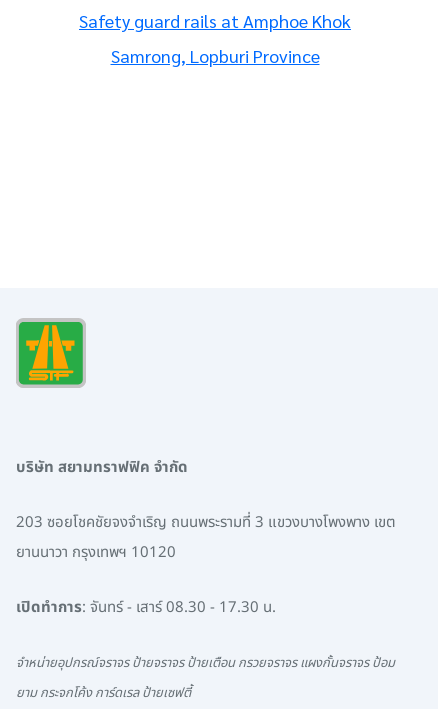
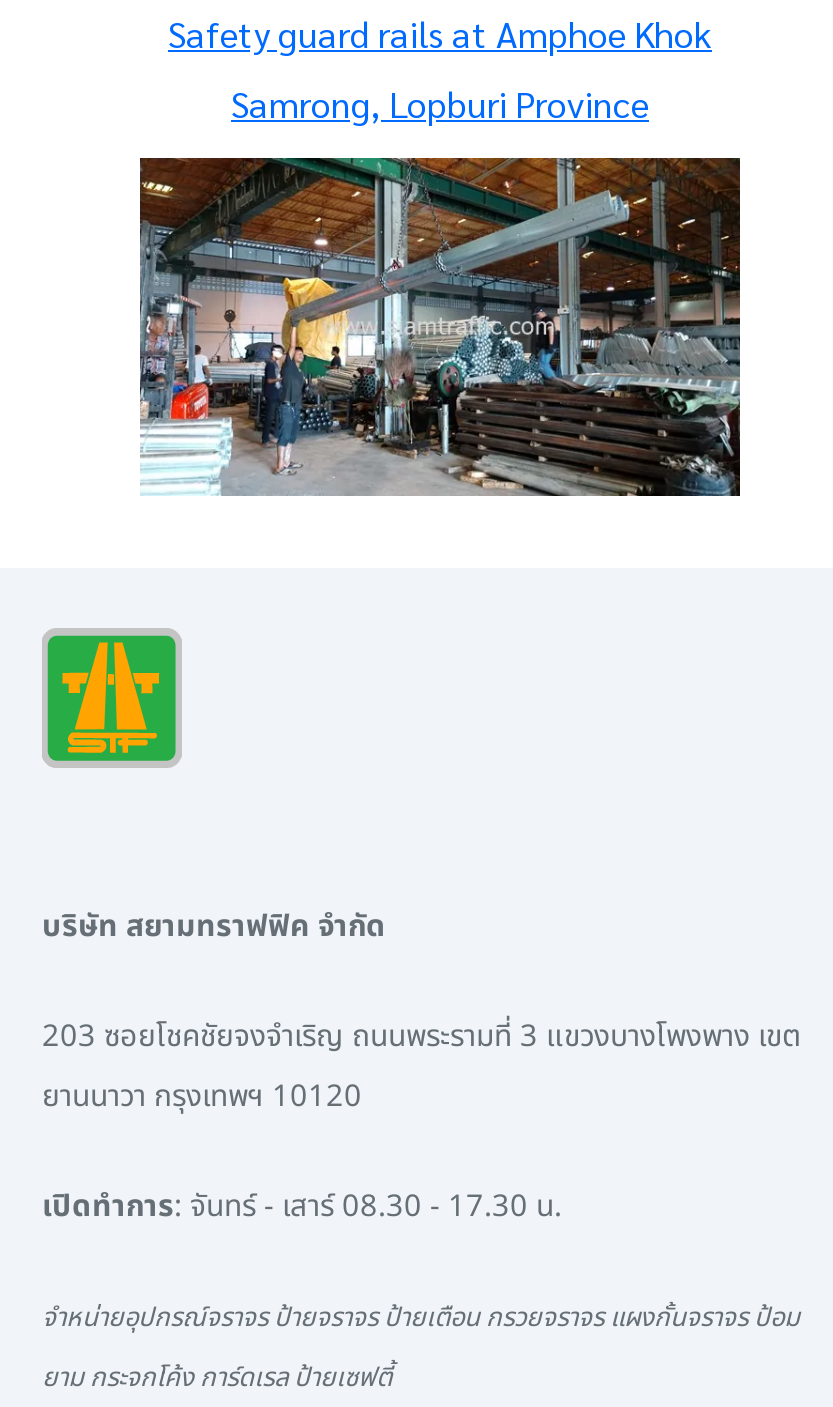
none -> [138,155,742,499] [image]

